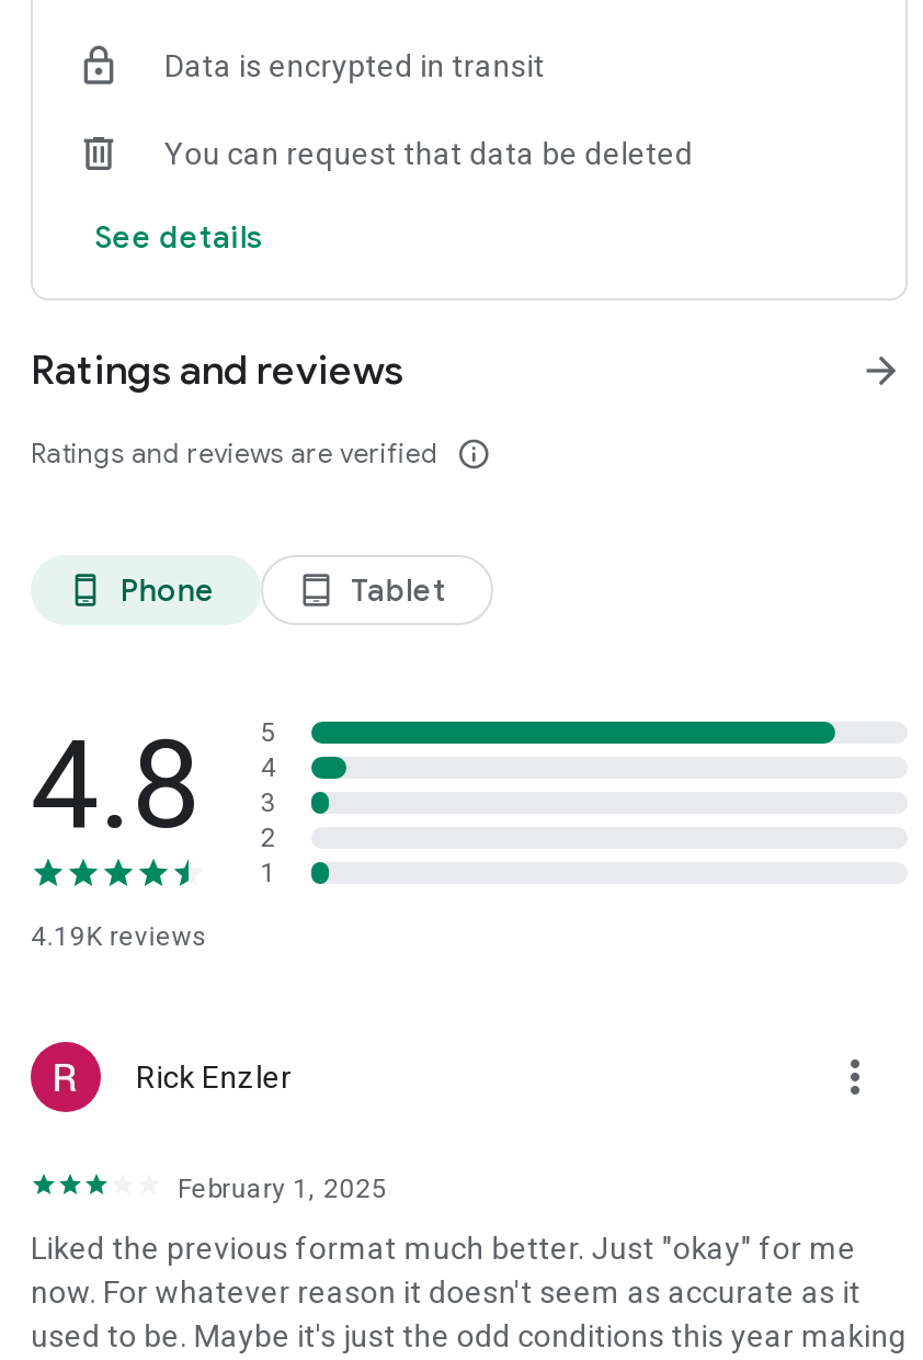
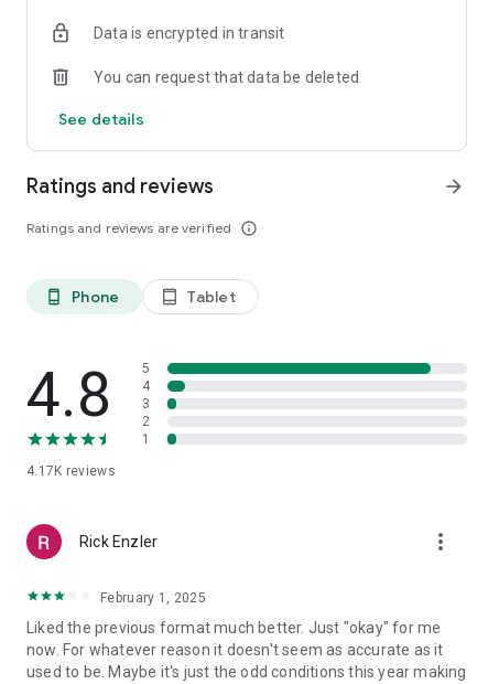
[31,921,208,952] 4.19K reviews -> [26,463,116,479] 4.17K reviews

